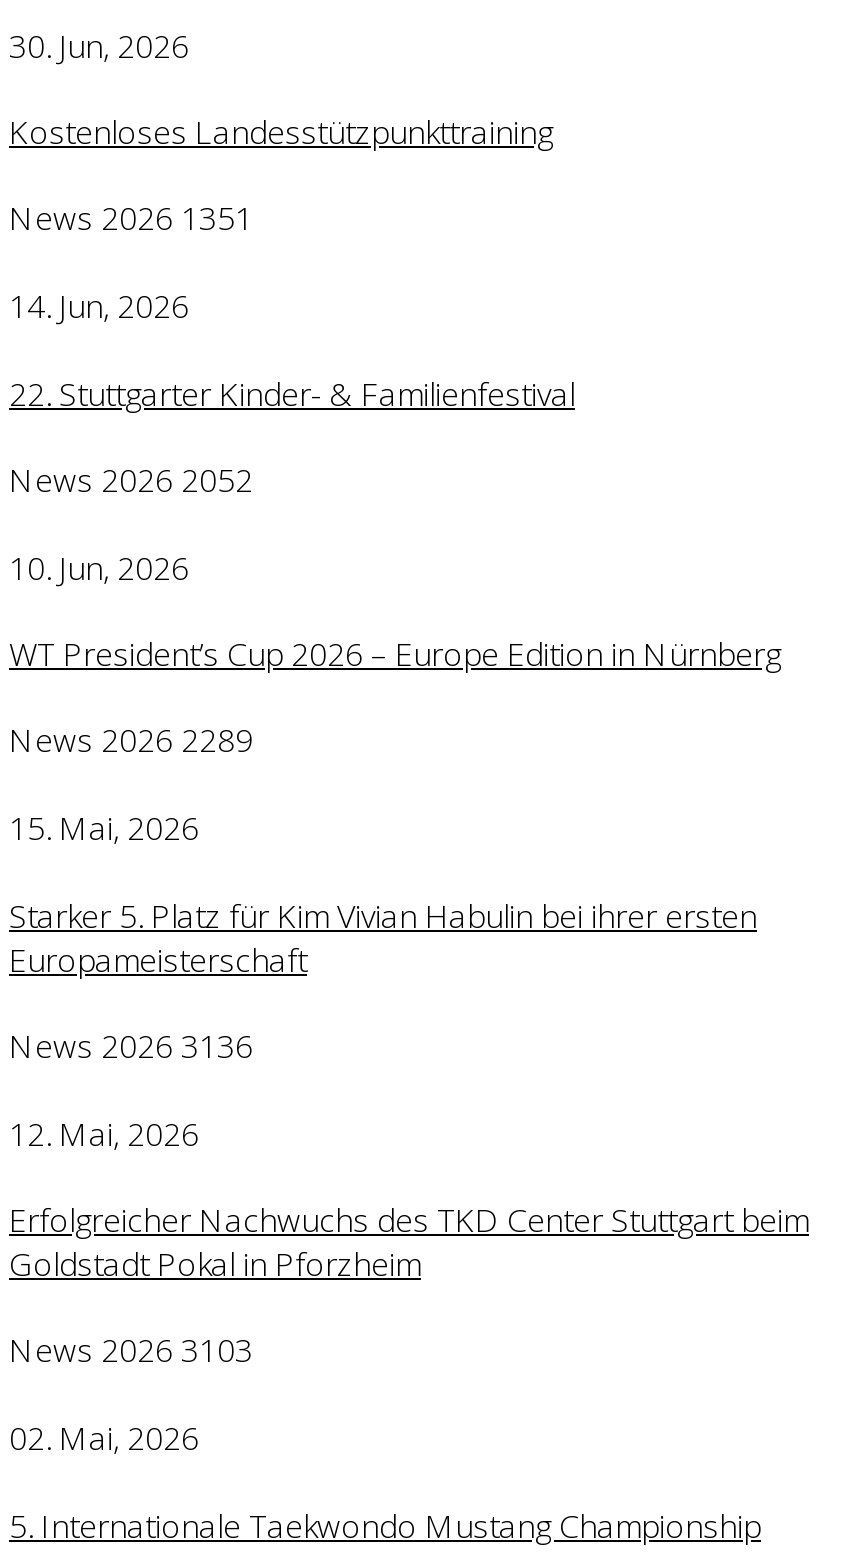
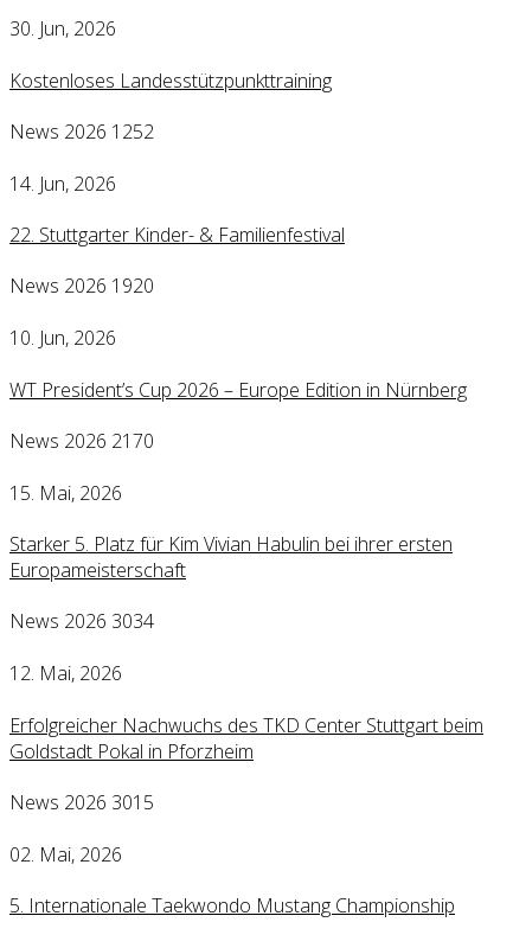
[9,197,253,241] News 2026 1351 -> [9,118,154,144] News 2026 1252
[9,458,253,502] News 2026 2052 -> [9,273,154,299] News 2026 1920
[9,719,253,763] News 2026 2289 -> [9,428,154,454] News 2026 2170
[9,1024,253,1068] News 2026 3136 -> [9,608,154,634] News 2026 3034
[9,1329,253,1373] News 2026 3103 -> [9,789,154,815] News 2026 3015

